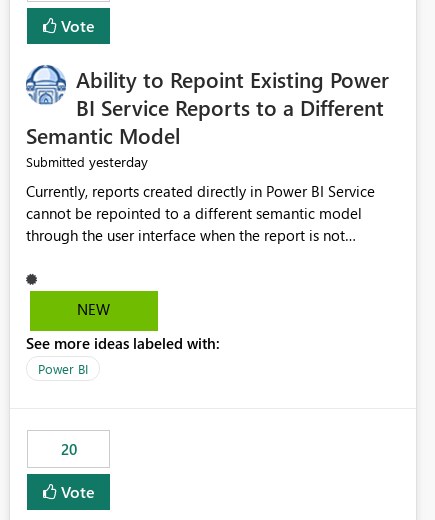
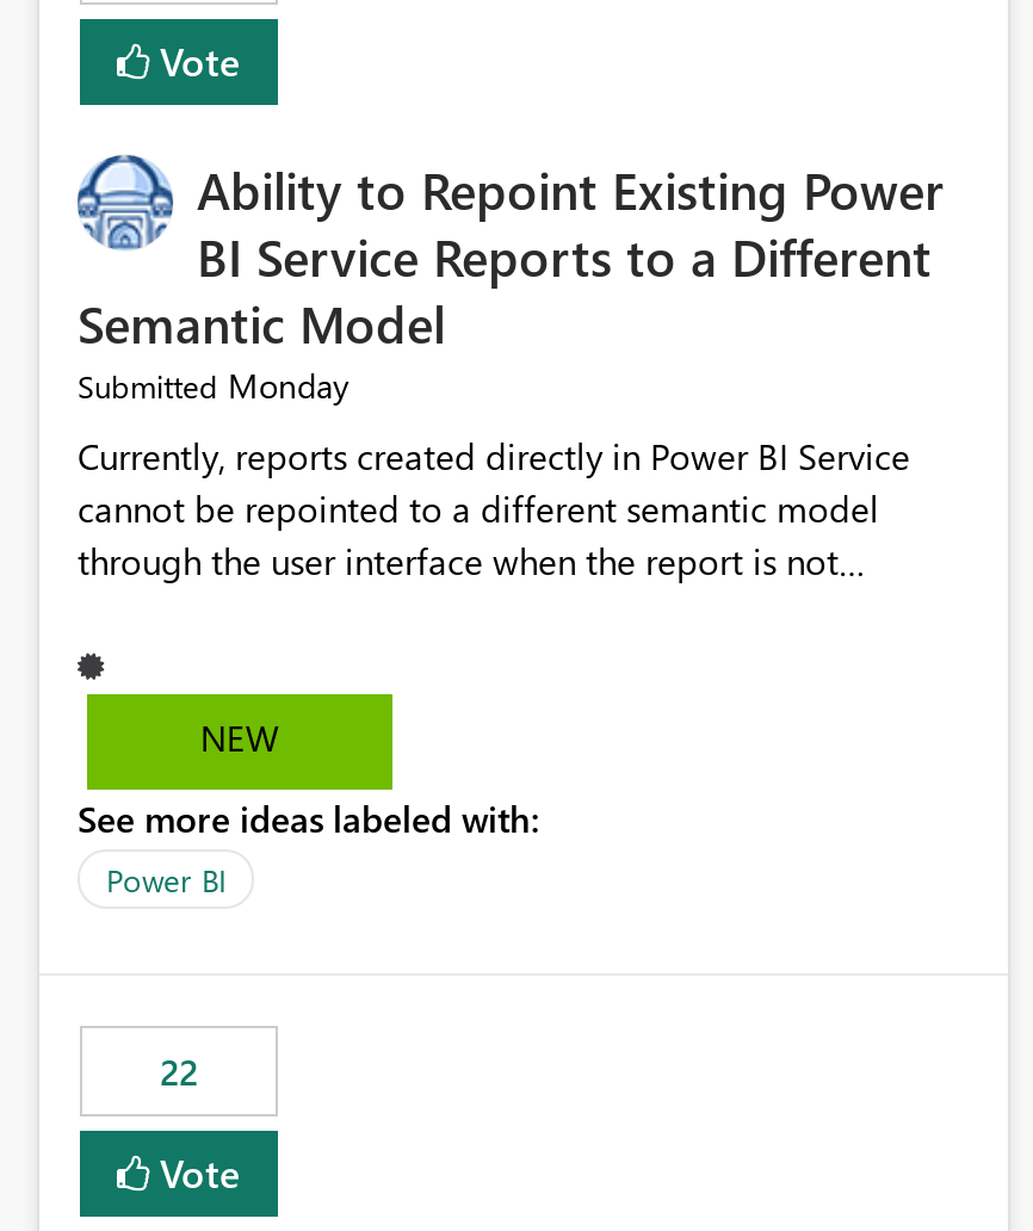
[26,152,148,171] Submitted yesterday -> [78,364,350,409] Submitted Monday
[60,439,76,459] 20 -> [160,1048,198,1096] 22

